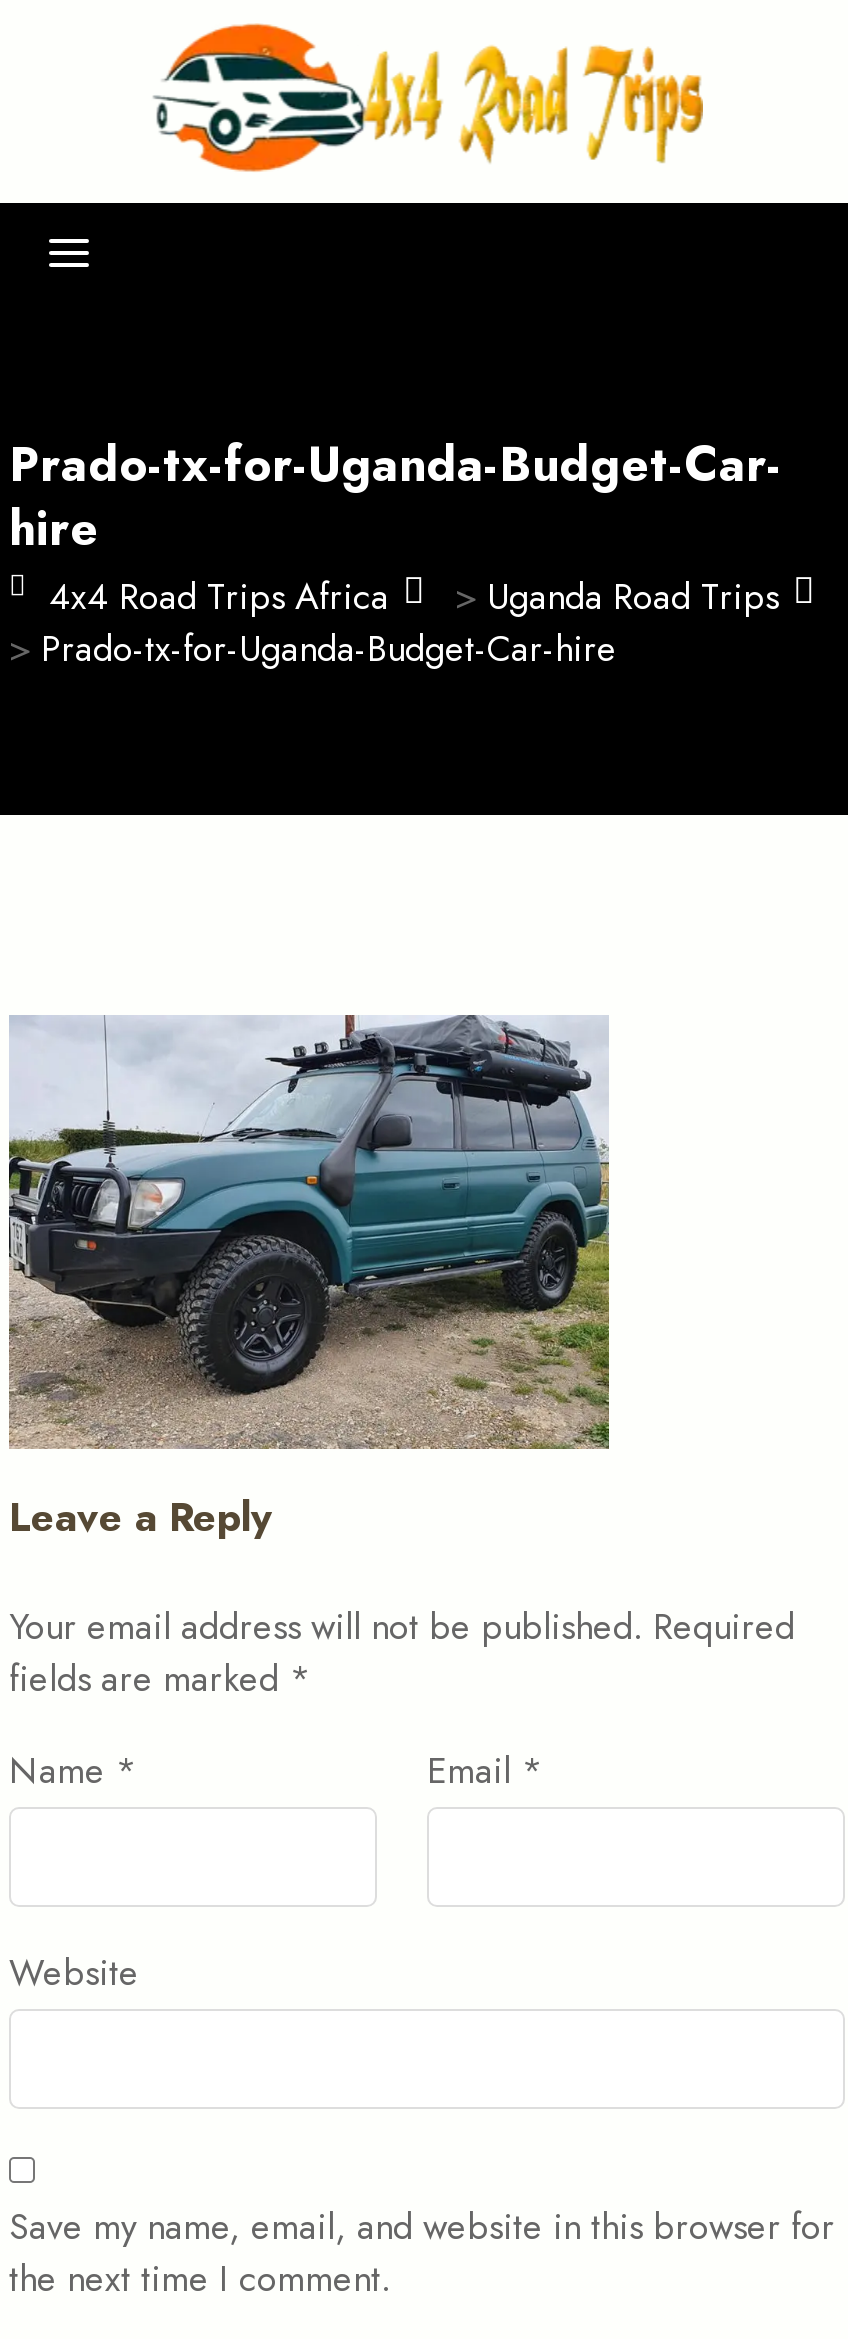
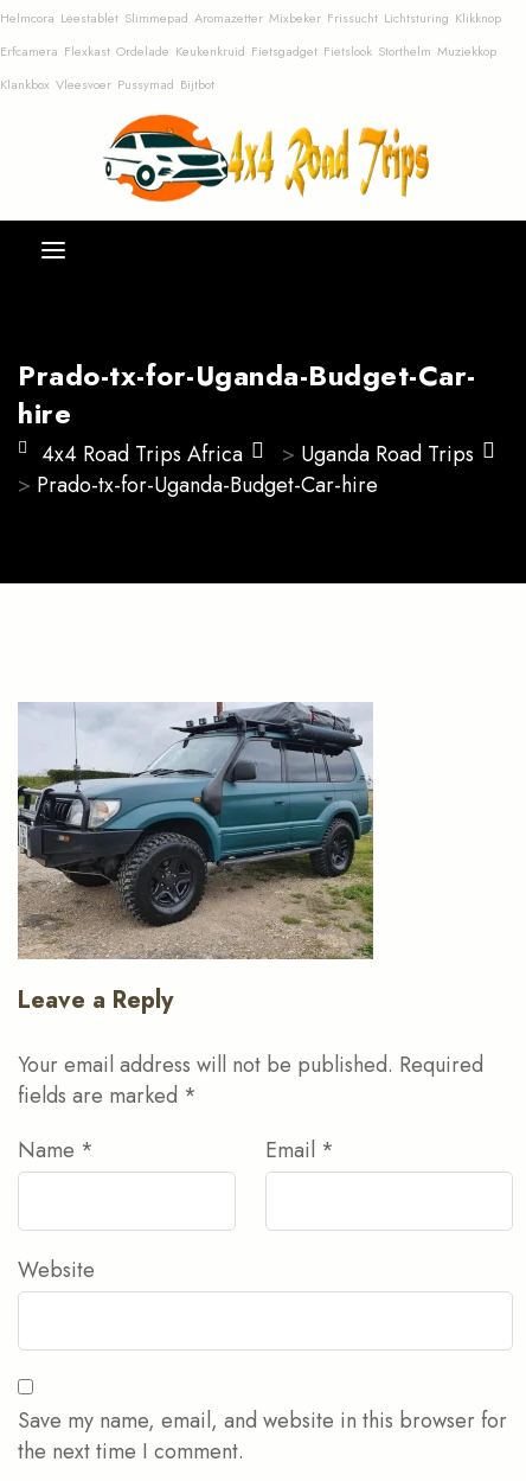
none -> [0,8,501,94] Helmcora Leestablet Slimmepad Aromazetter Mixbeker Frissucht Lichtsturing Klikknop | Erfcamera Flexkast Ordelade Keukenkruid Fietsgadget Fietslook Storthelm Muziekkop | Klankbox Vleesvoer Pussymad Bijtbot

